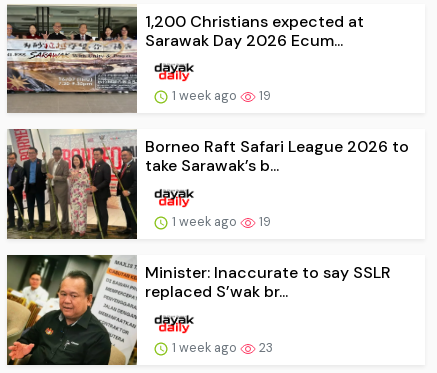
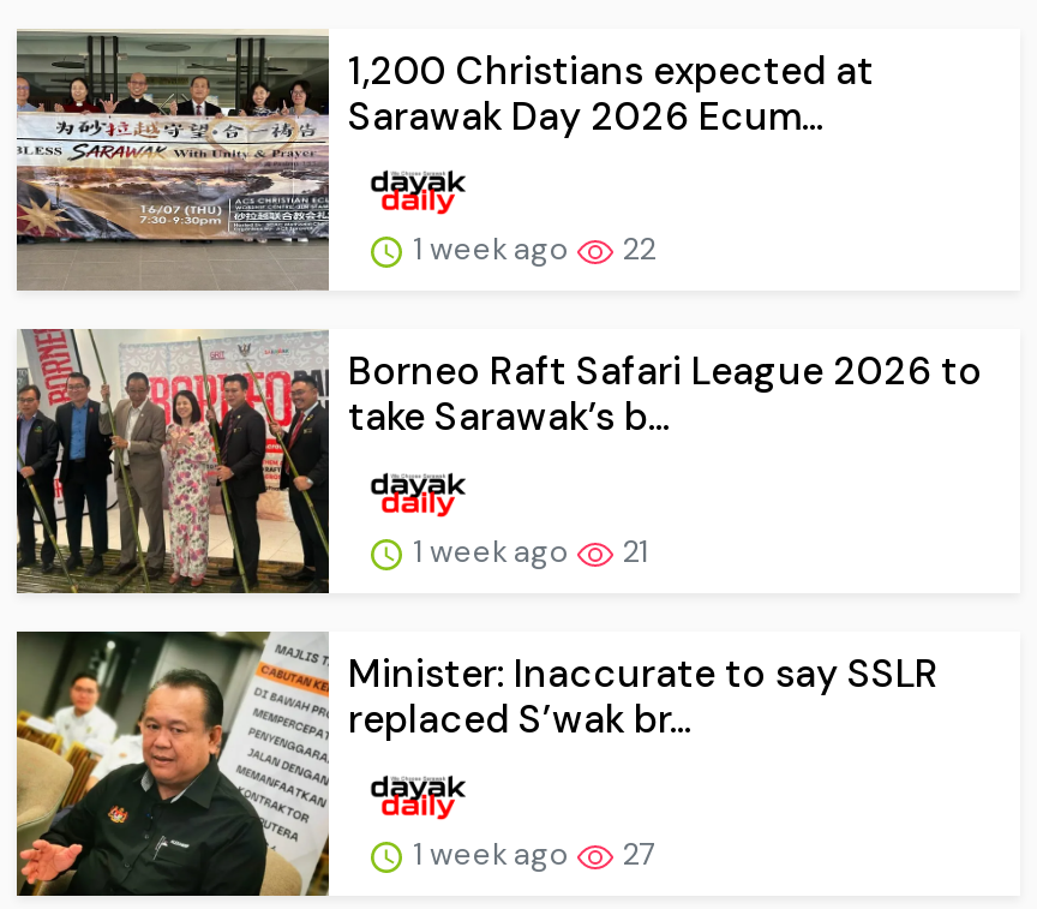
[169,87,271,104] 1 week ago 19 -> [406,229,655,270] 1 week ago 22
[169,213,271,230] 1 week ago 19 -> [406,531,648,572] 1 week ago 21
[169,339,273,356] 1 week ago 23 -> [406,833,655,874] 1 week ago 27

